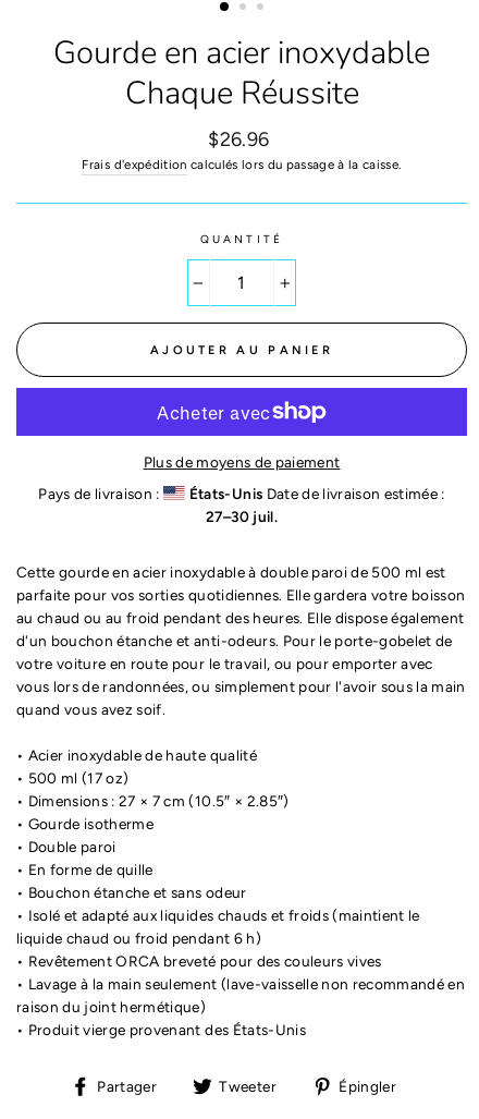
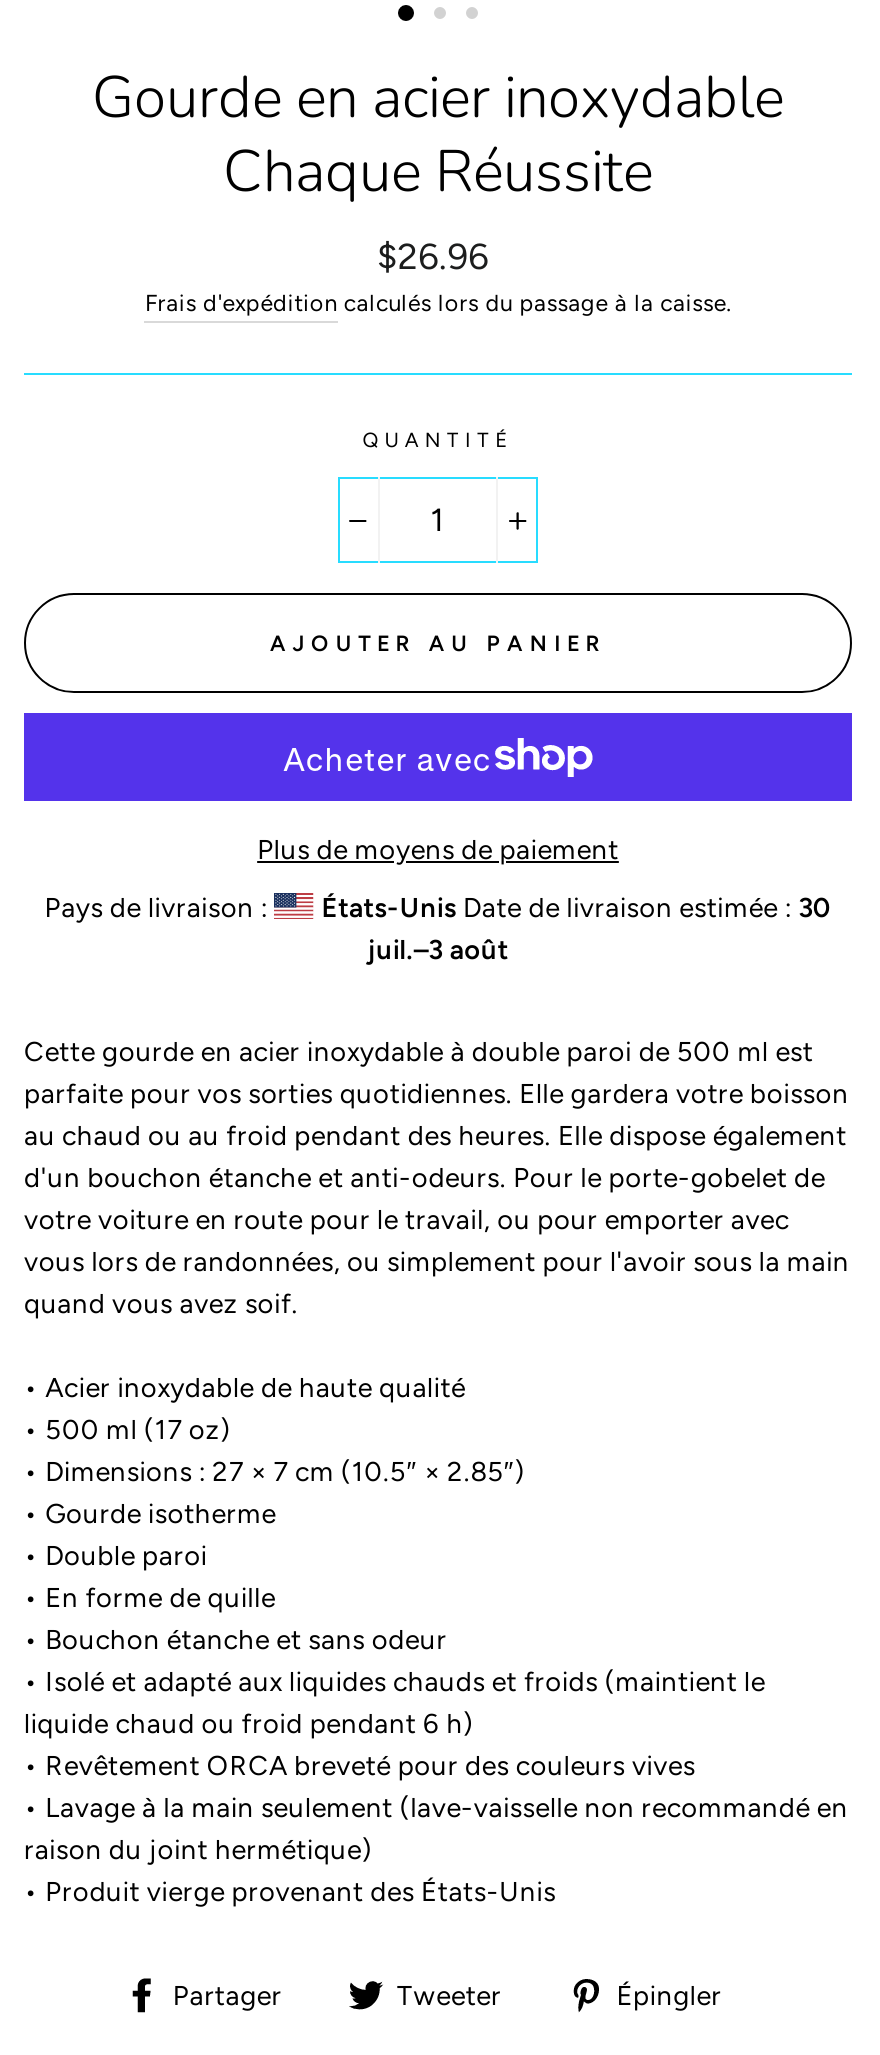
[186,484,445,525] États-Unis Date de livraison estimée : | 27–30 juil. -> [315,890,832,964] États-Unis Date de livraison estimée : 30 | juil.–3 août

